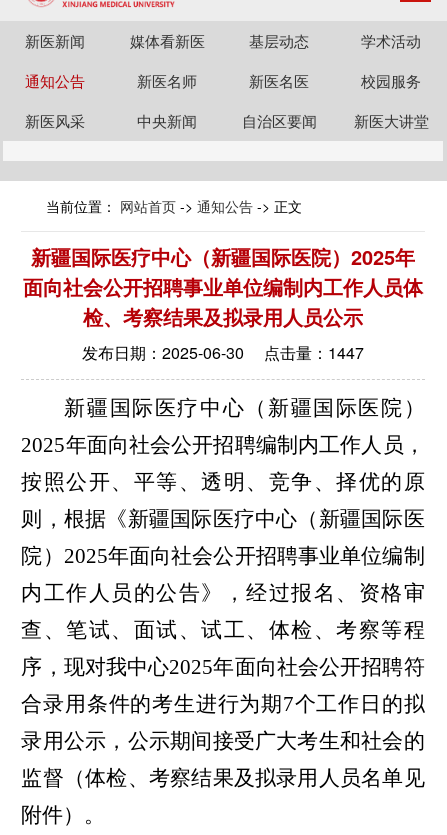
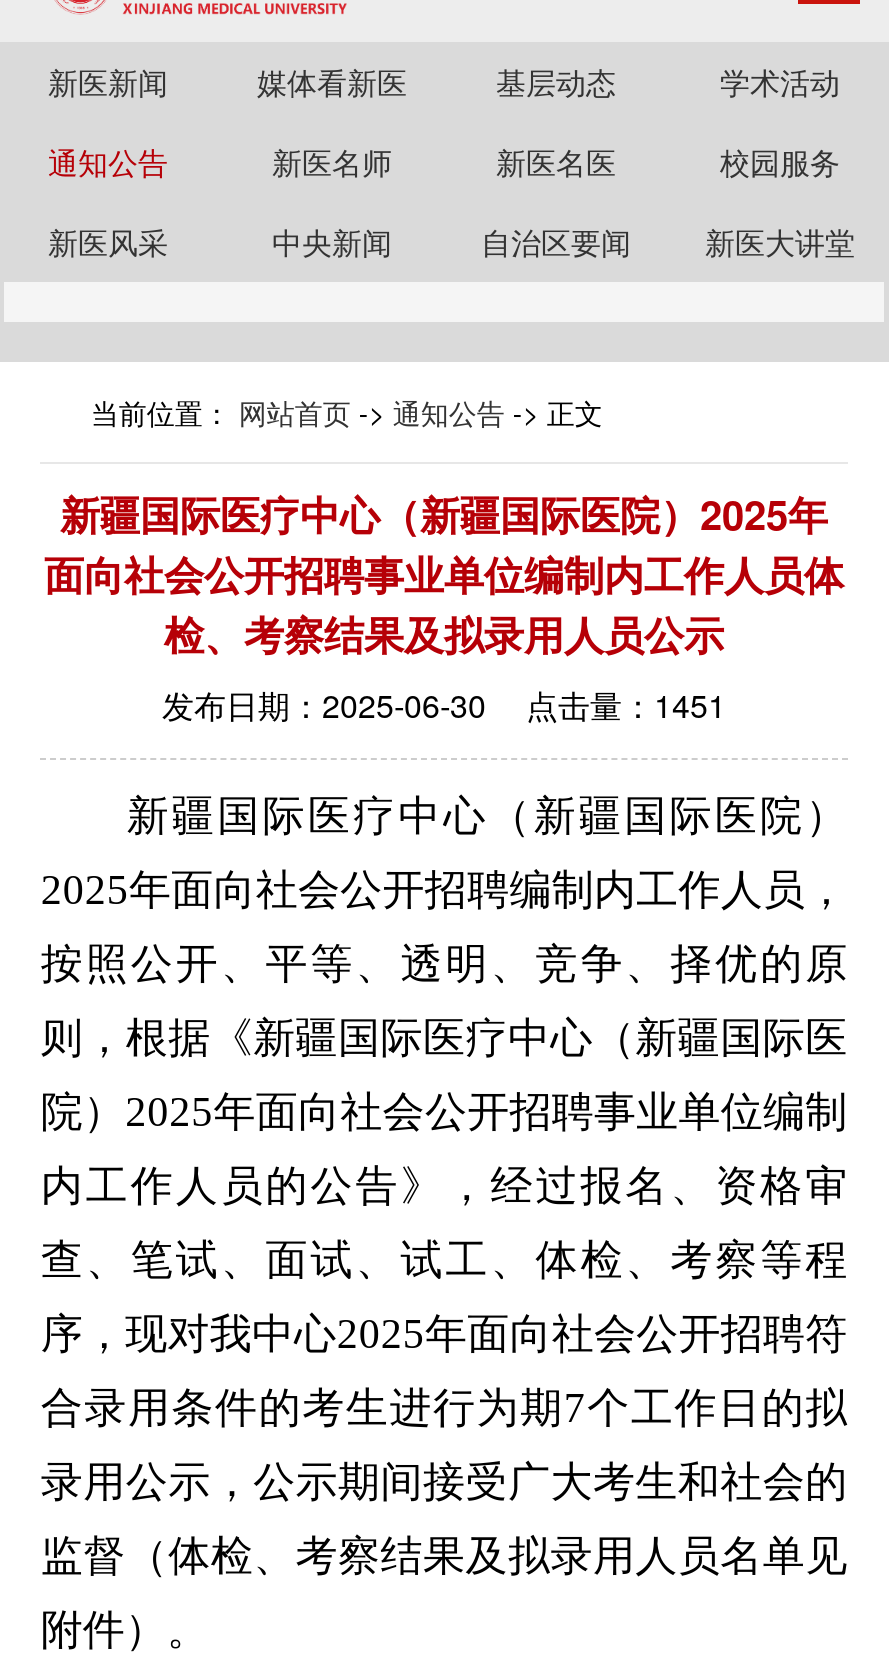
[82,341,364,364] 发布日期：2025-06-30 点击量：1447 -> [162,682,726,728] 发布日期：2025-06-30 点击量：1451

